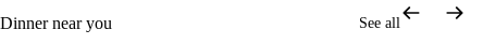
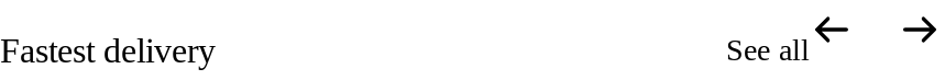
[0,14,112,32] Dinner near you -> [0,32,216,69] Fastest delivery

